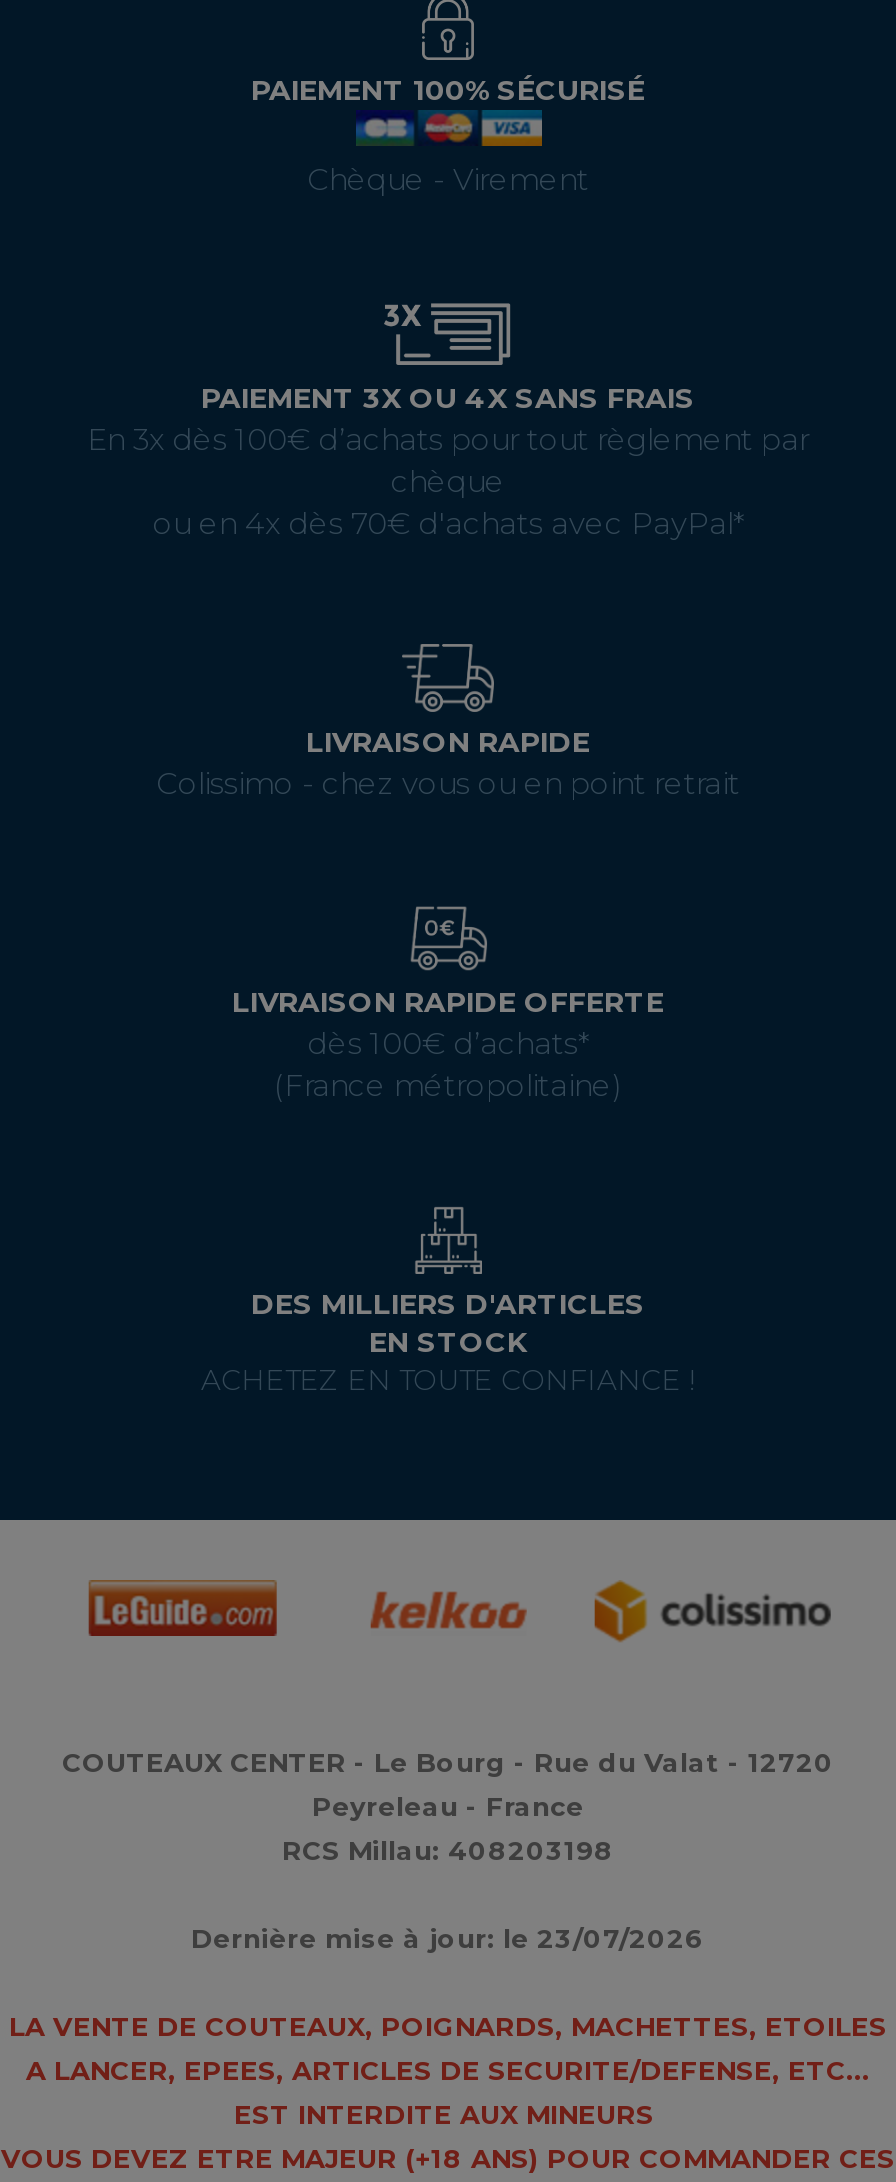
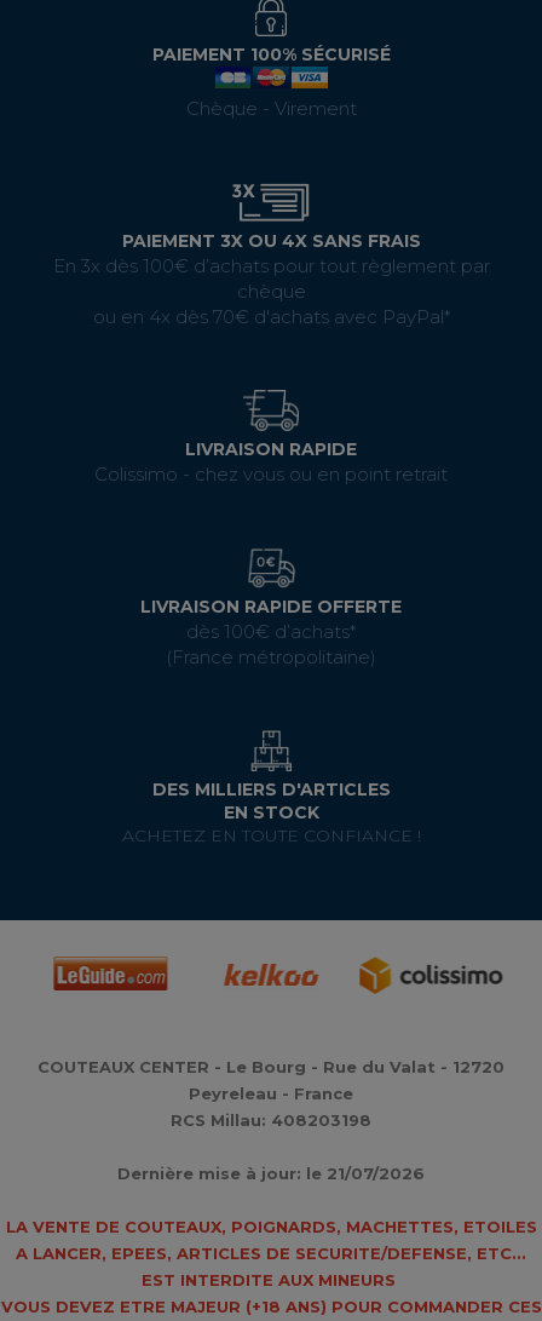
[191,1922,705,1954] Dernière mise à jour: le 23/07/2026 -> [117,1164,425,1183] Dernière mise à jour: le 21/07/2026

